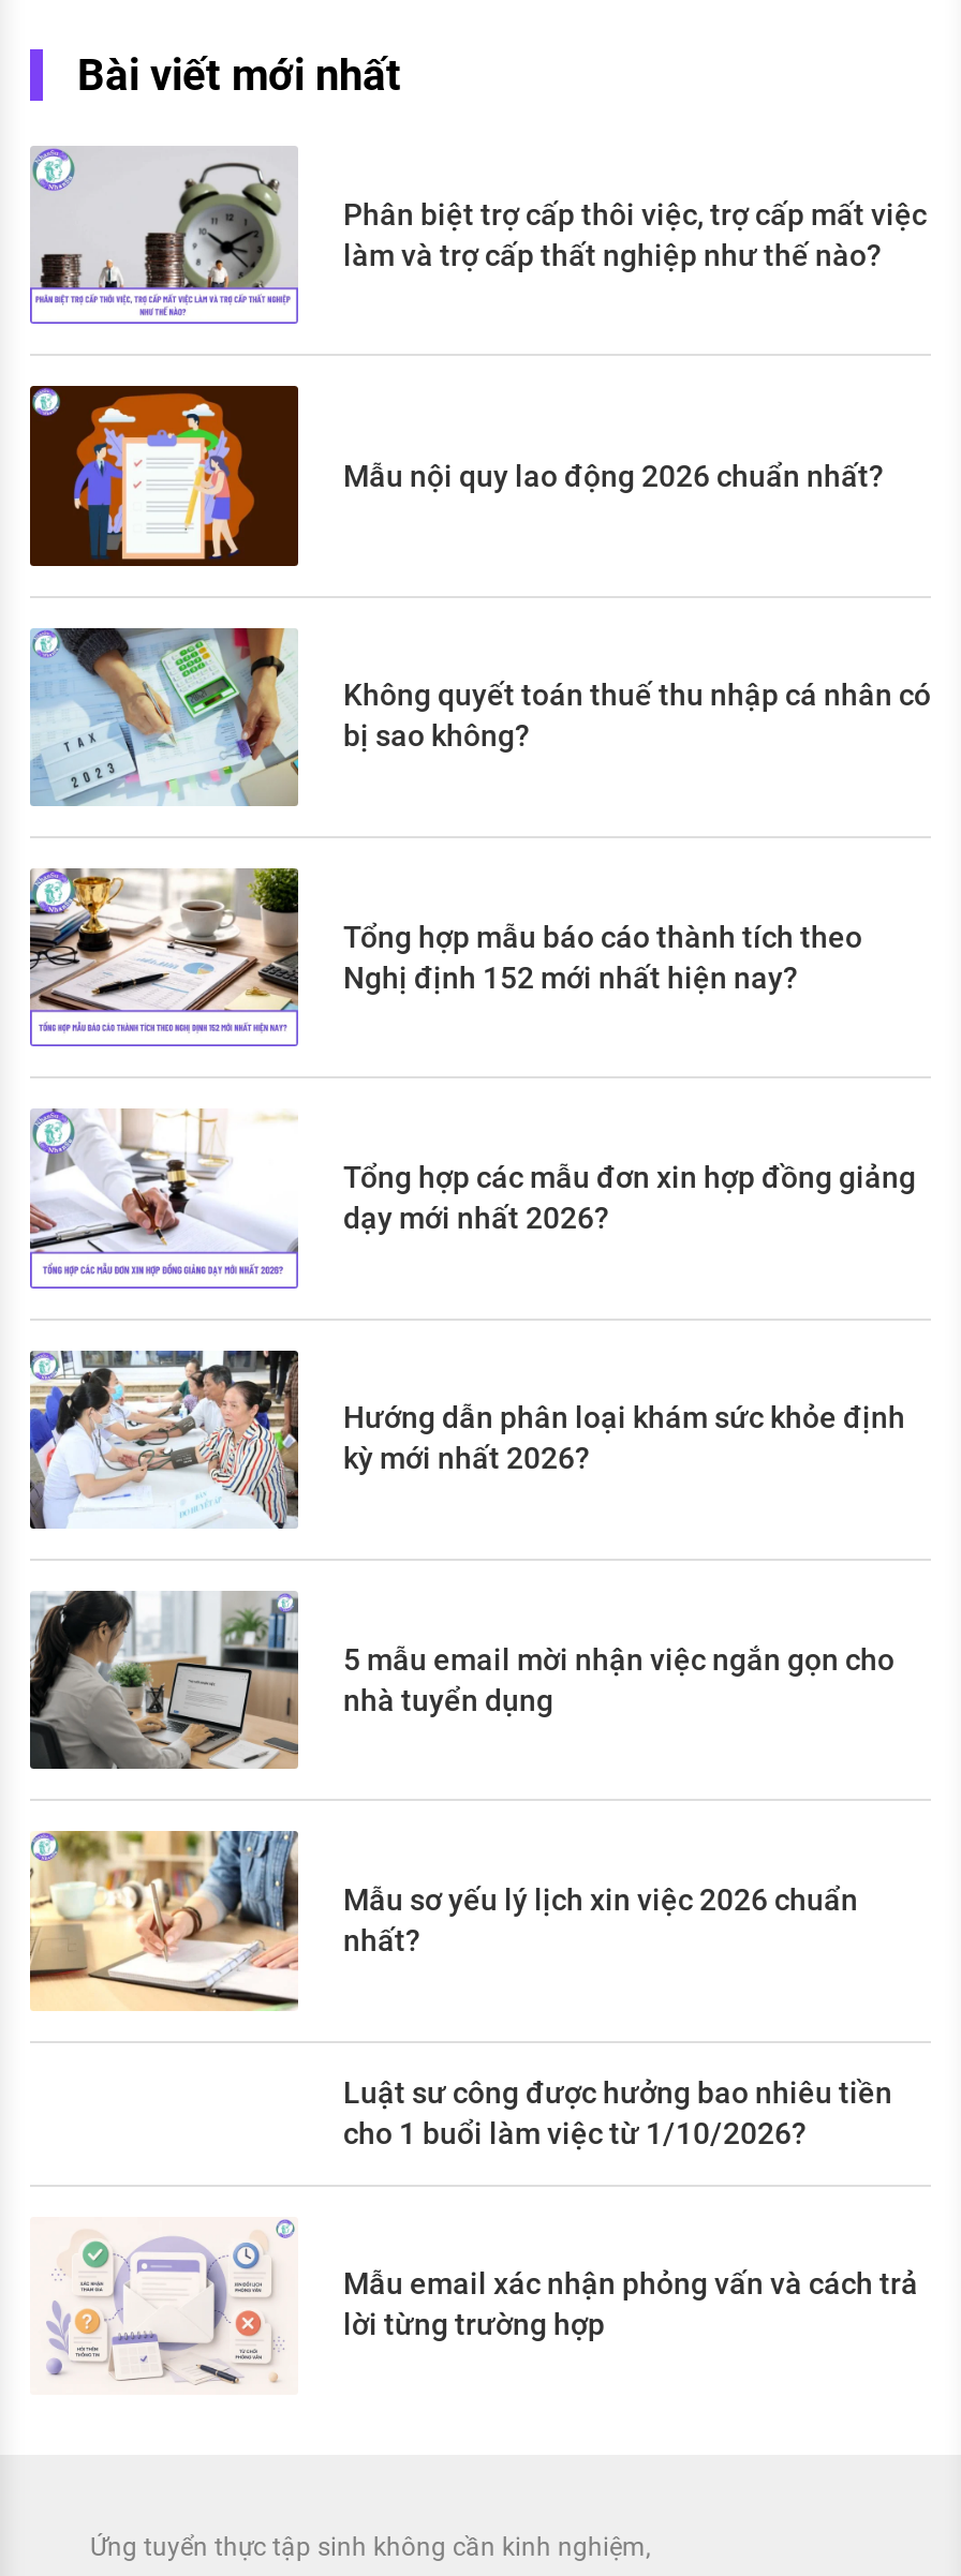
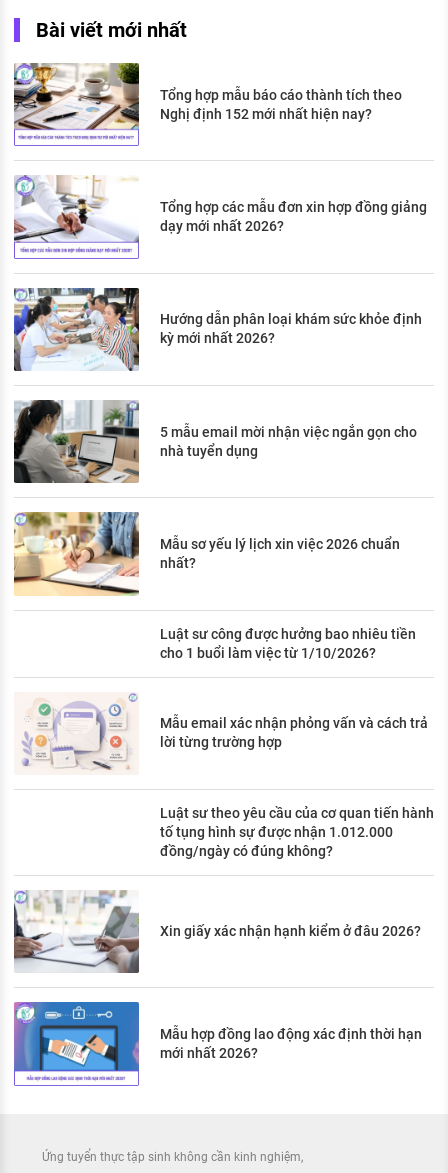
[30,146,927,317] [image] | Phân biệt trợ cấp thôi việc, trợ cấp mất việc | làm và trợ cấp thất nghiệp như thế nào? -> none
[28,384,884,568] [image] | Mẫu nội quy lao động 2026 chuẩn nhất? -> none
[30,626,931,806] [image] | Không quyết toán thuế thu nhập cá nhân có | bị sao không? -> none
moved [26,864,918,2342] -> [12,61,428,750]: [image] | Tổng hợp mẫu báo cáo thành tích theo | Nghị định 152 mới nhất hiện nay? | ... | Mẫu email xác nhận phỏng vấn và cách trả | lời từng trường hợp
none -> [13,890,421,974] [image] | Xin giấy xác nhận hạnh kiểm ở đâu 2026?
none -> [13,1001,422,1086] [image] | Mẫu hợp đồng lao động xác định thời hạn | mới nhất 2026?
none -> [160,805,434,859] Luật sư theo yêu cầu của cơ quan tiến hành | tố tụng hình sự được nhận 1.012.000 | đồng/ngày có đúng không?

